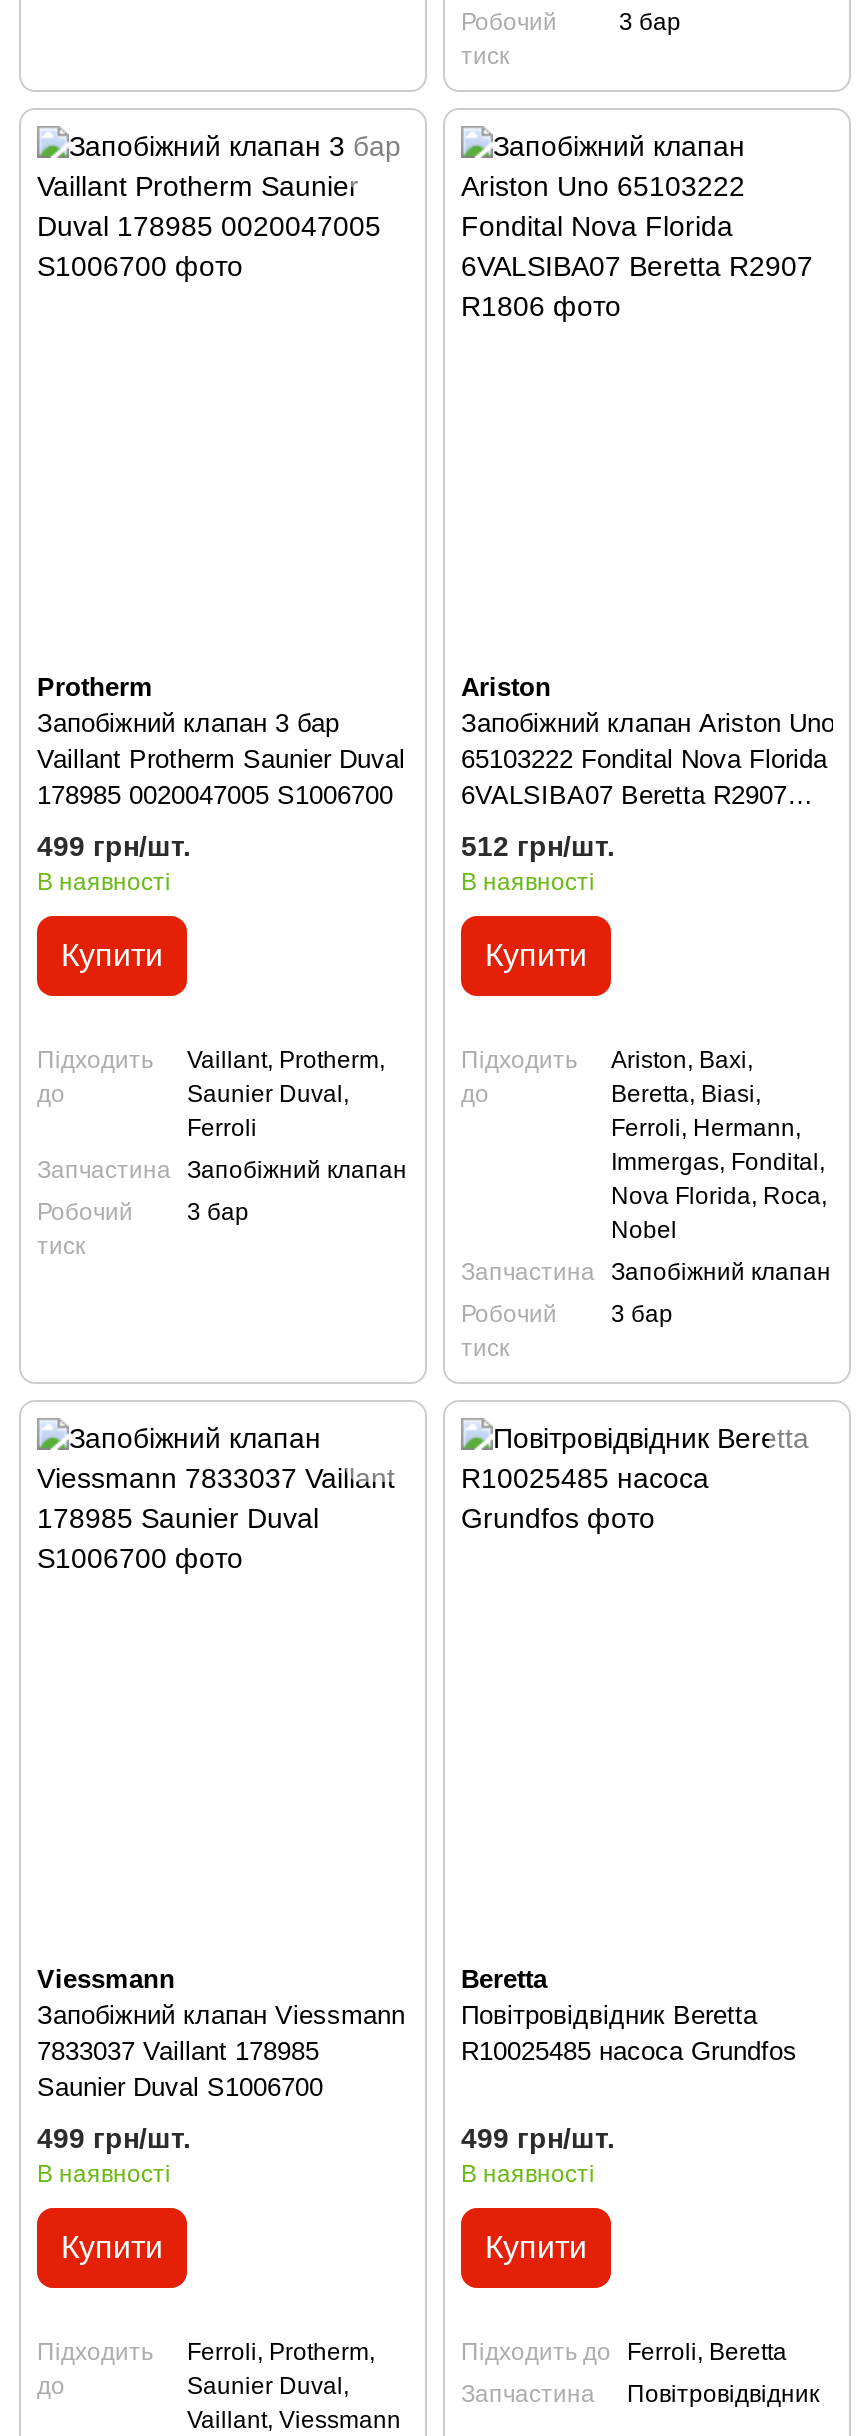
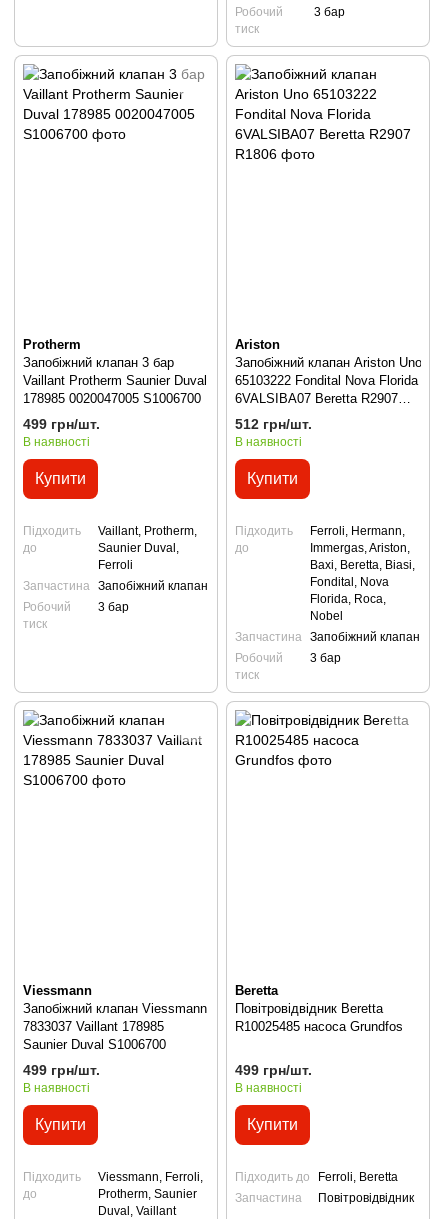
[611,1046,761,1108] Ariston, Baxi, | Beretta, Biasi, -> none
moved [611,1114,801,1142] -> [310,524,405,538]: Ferroli, Hermann,
[611,1148,827,1210] Immergas, Fondital, | Nova Florida, Roca, -> [310,541,415,606] Immergas, Ariston, | Baxi, Beretta, Biasi, | Fondital, Nova | Florida, Roca,
[187,2337,401,2433] Ferroli, Protherm, | Saunier Duval, | Vaillant, Viessmann -> [98,1170,203,1218] Viessmann, Ferroli, | Protherm, Saunier | Duval, Vaillant

